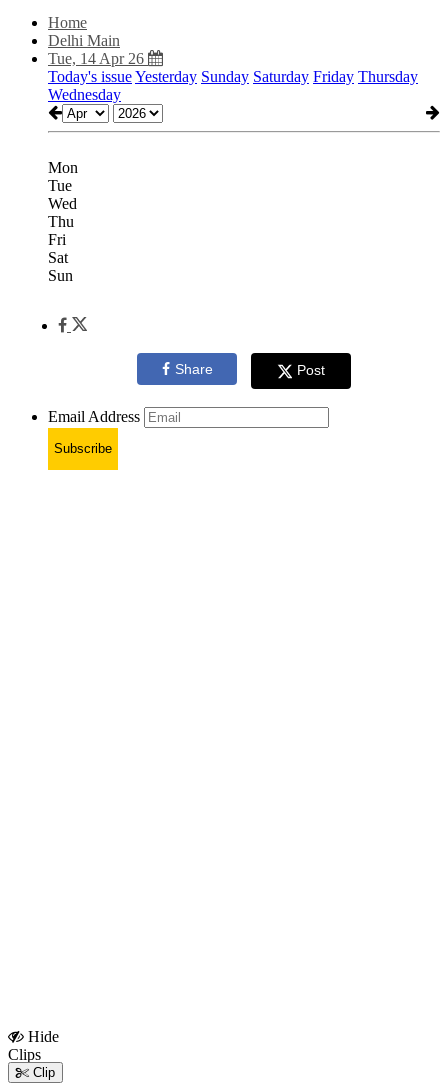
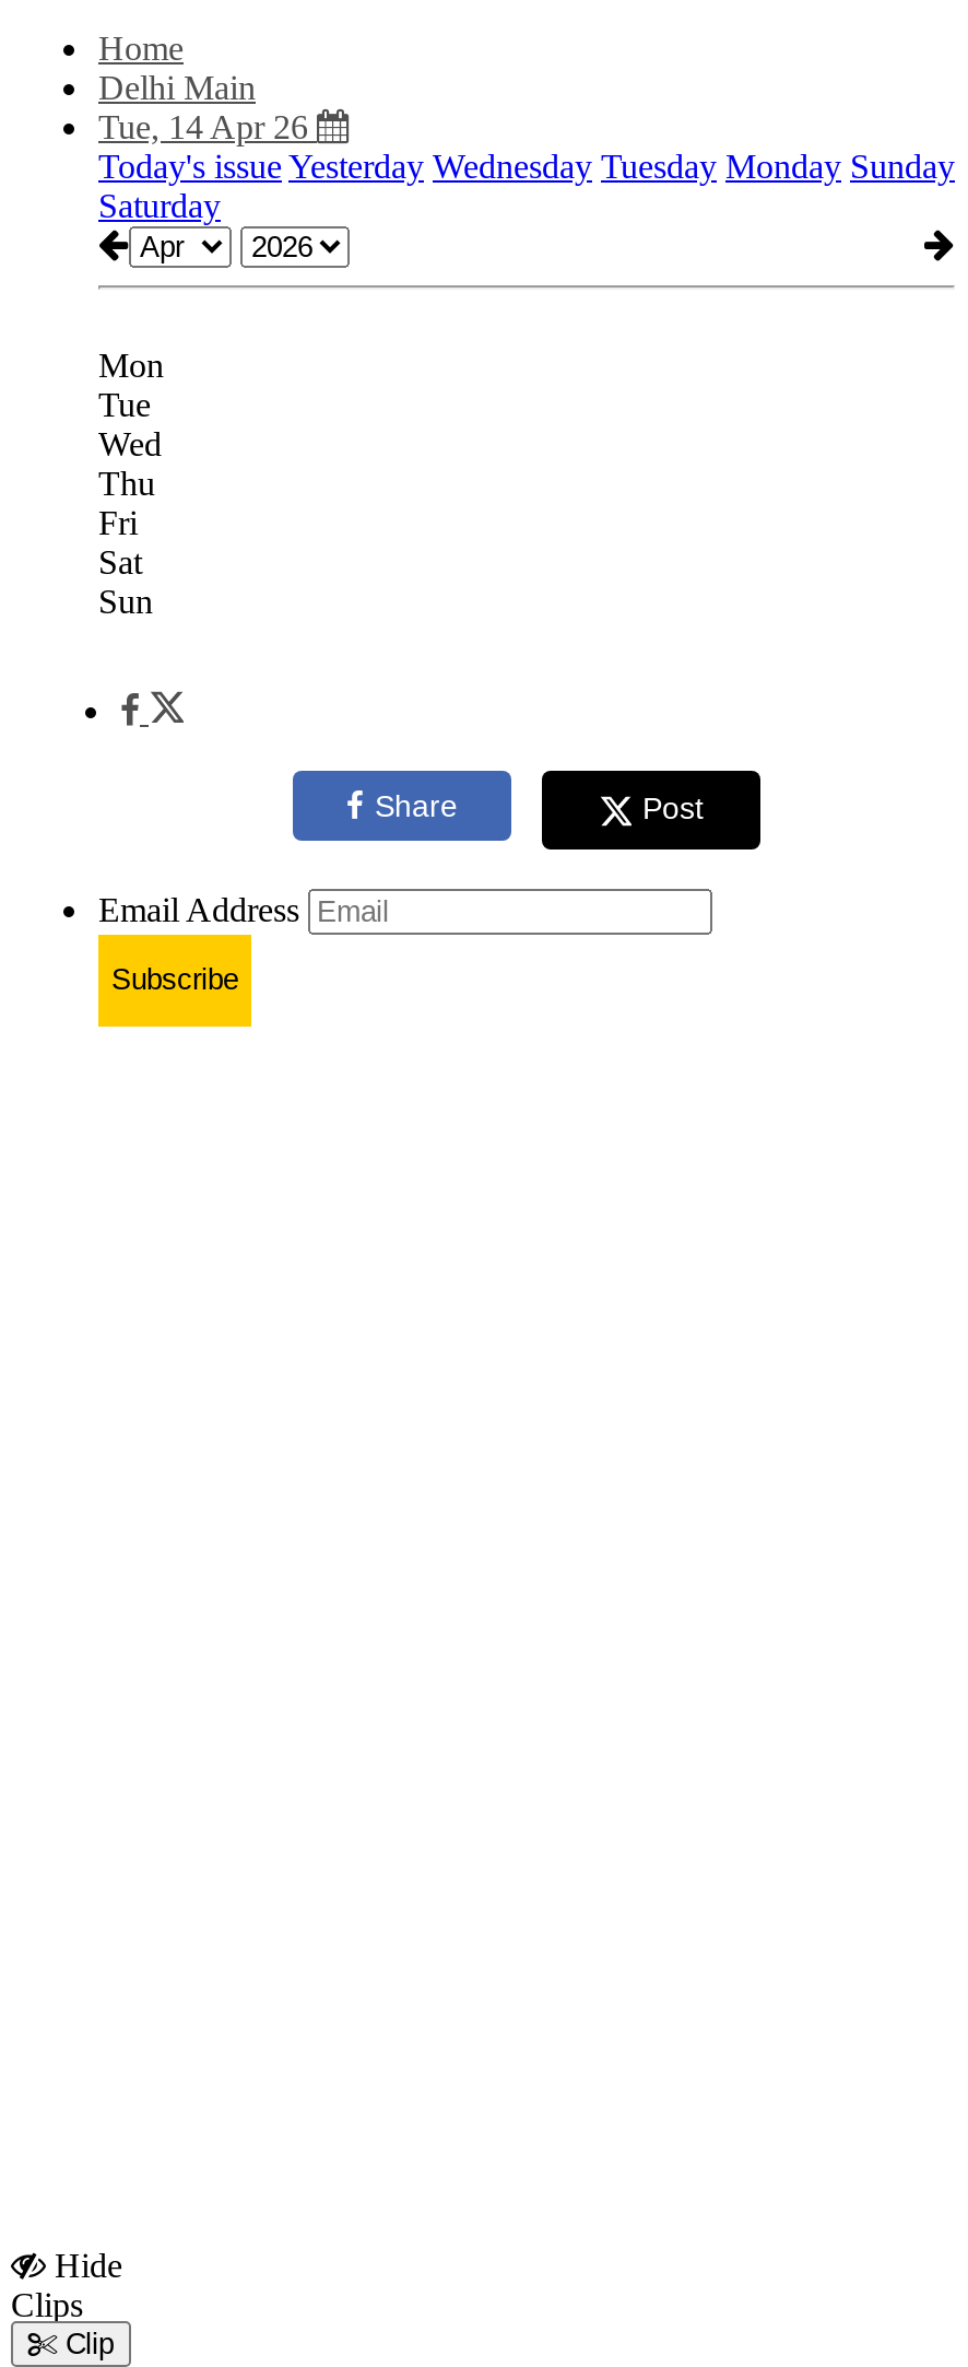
[48,68,418,103] Today's issue Yesterday Sunday Saturday Friday Thursday | Wednesday -> [98,148,955,224] Today's issue Yesterday Wednesday Tuesday Monday Sunday | Saturday

